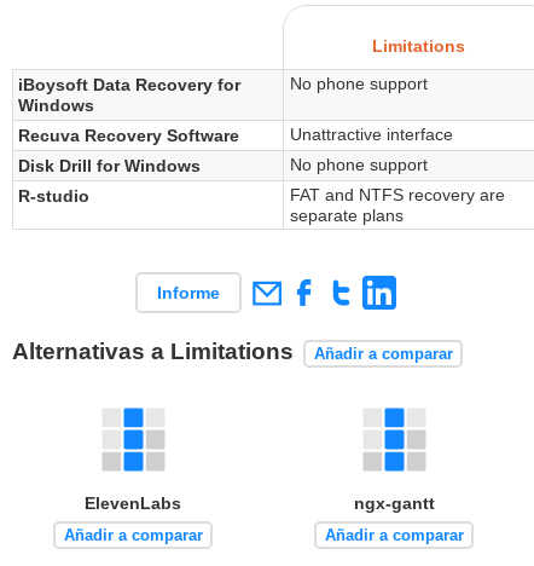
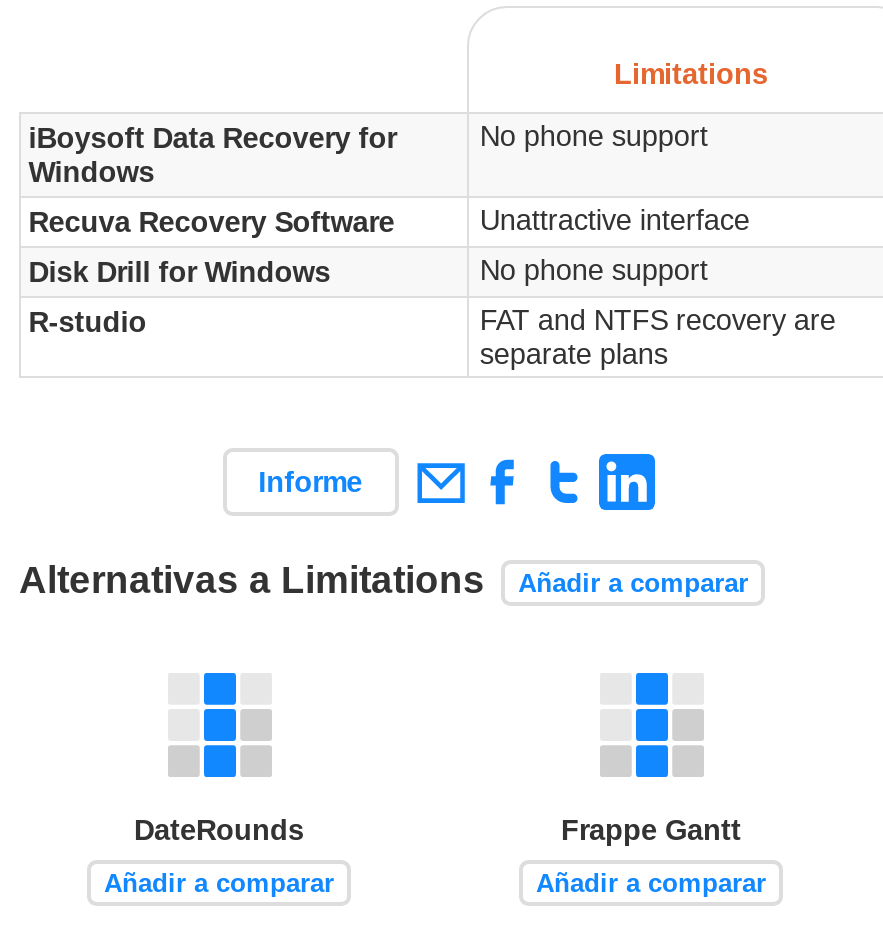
[85,494,181,513] ElevenLabs -> [134,814,304,846] DateRounds
[353,494,434,513] ngx-gantt -> [561,814,741,846] Frappe Gantt

